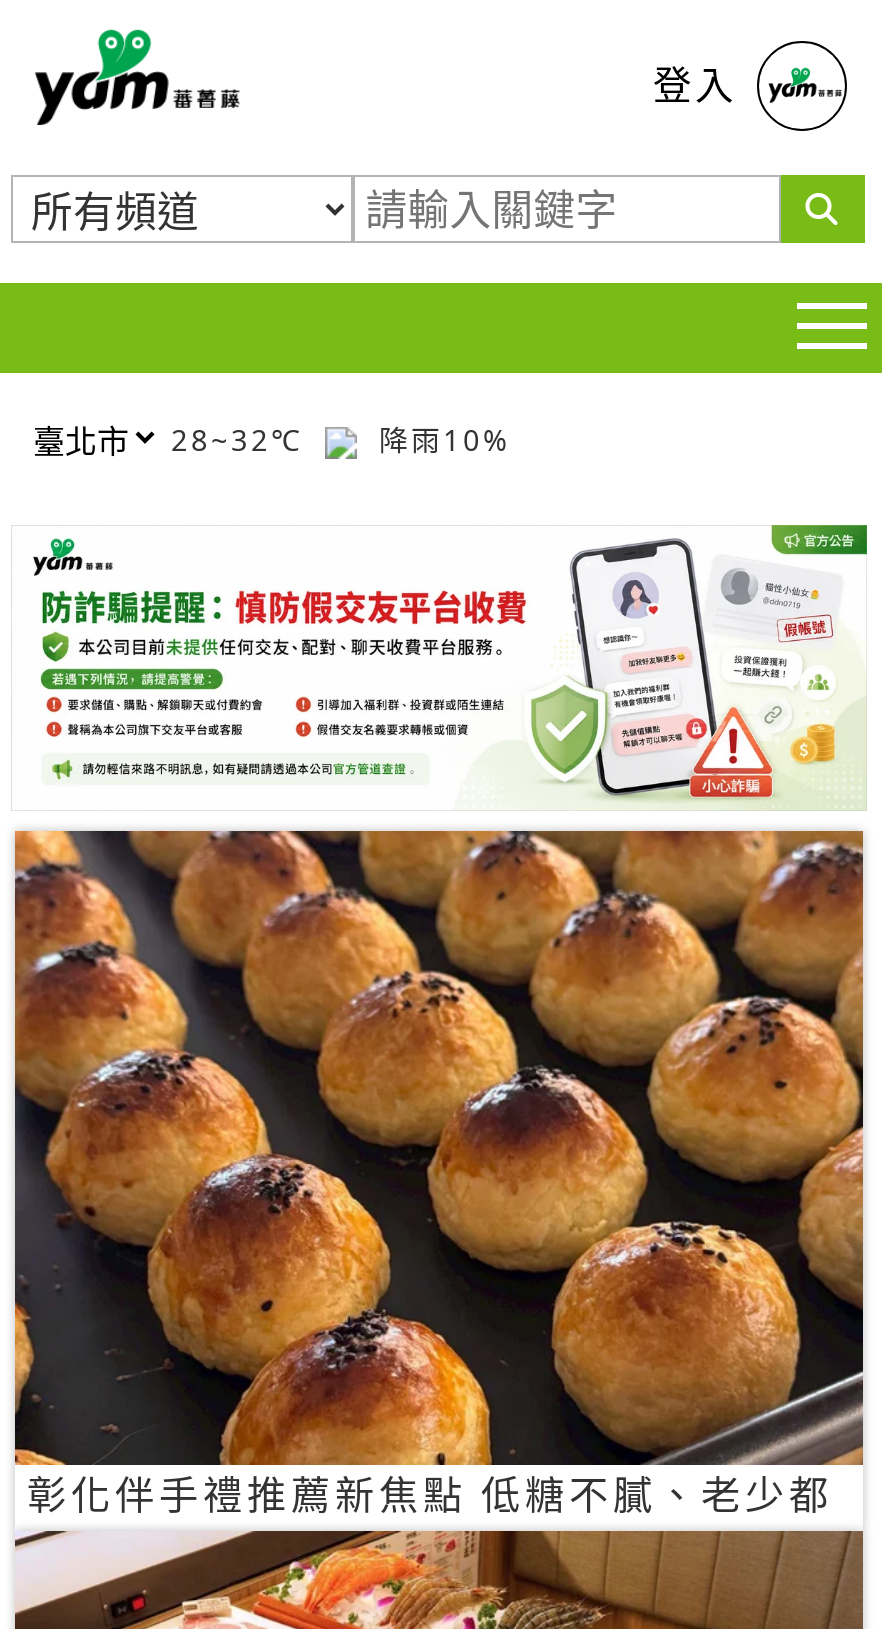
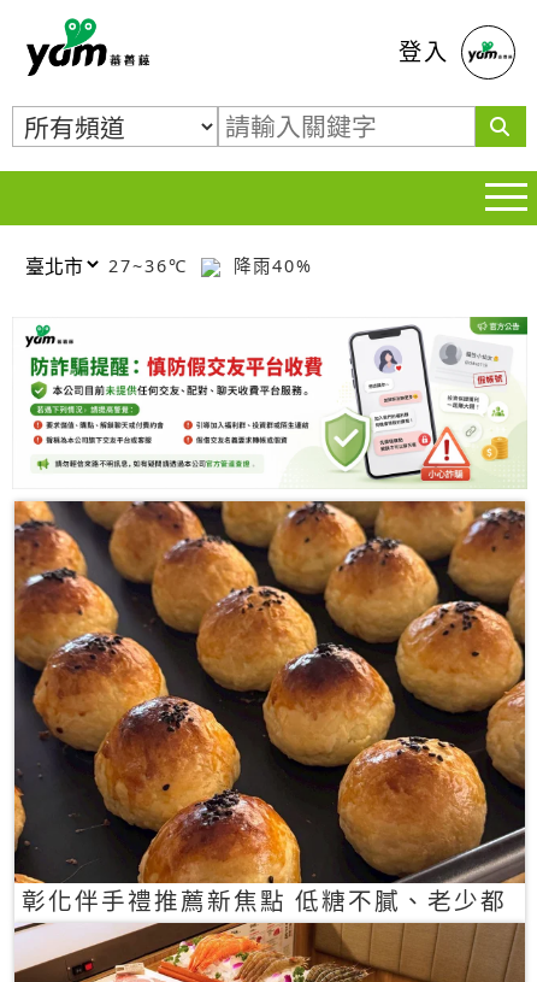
[171,420,315,458] 28~32℃ -> [108,254,195,277] 27~36℃
[367,420,511,458] 降雨10% -> [226,254,313,277] 降雨40%

